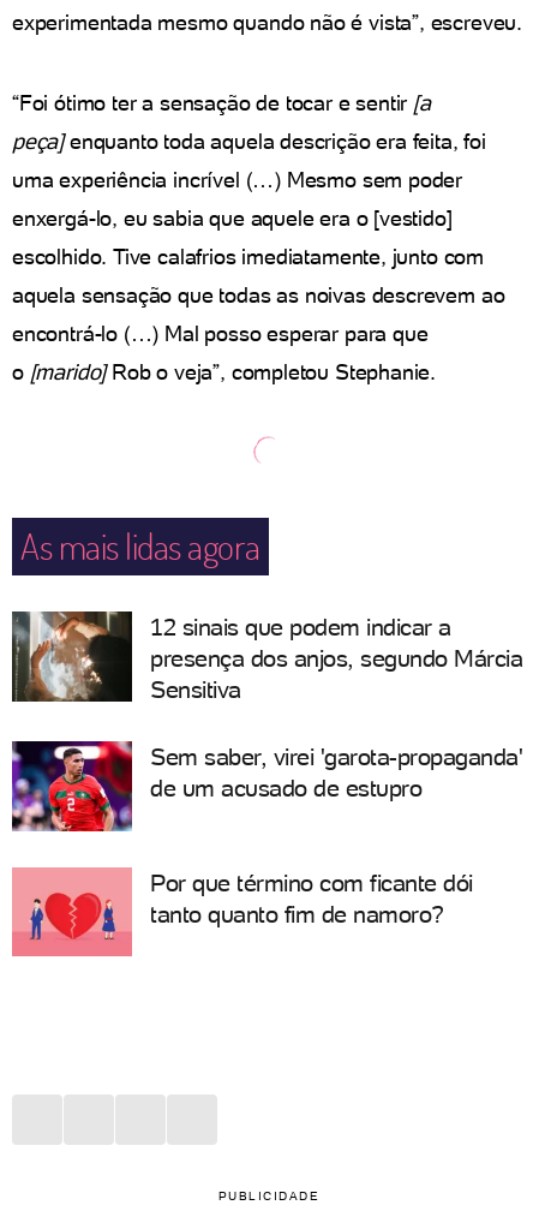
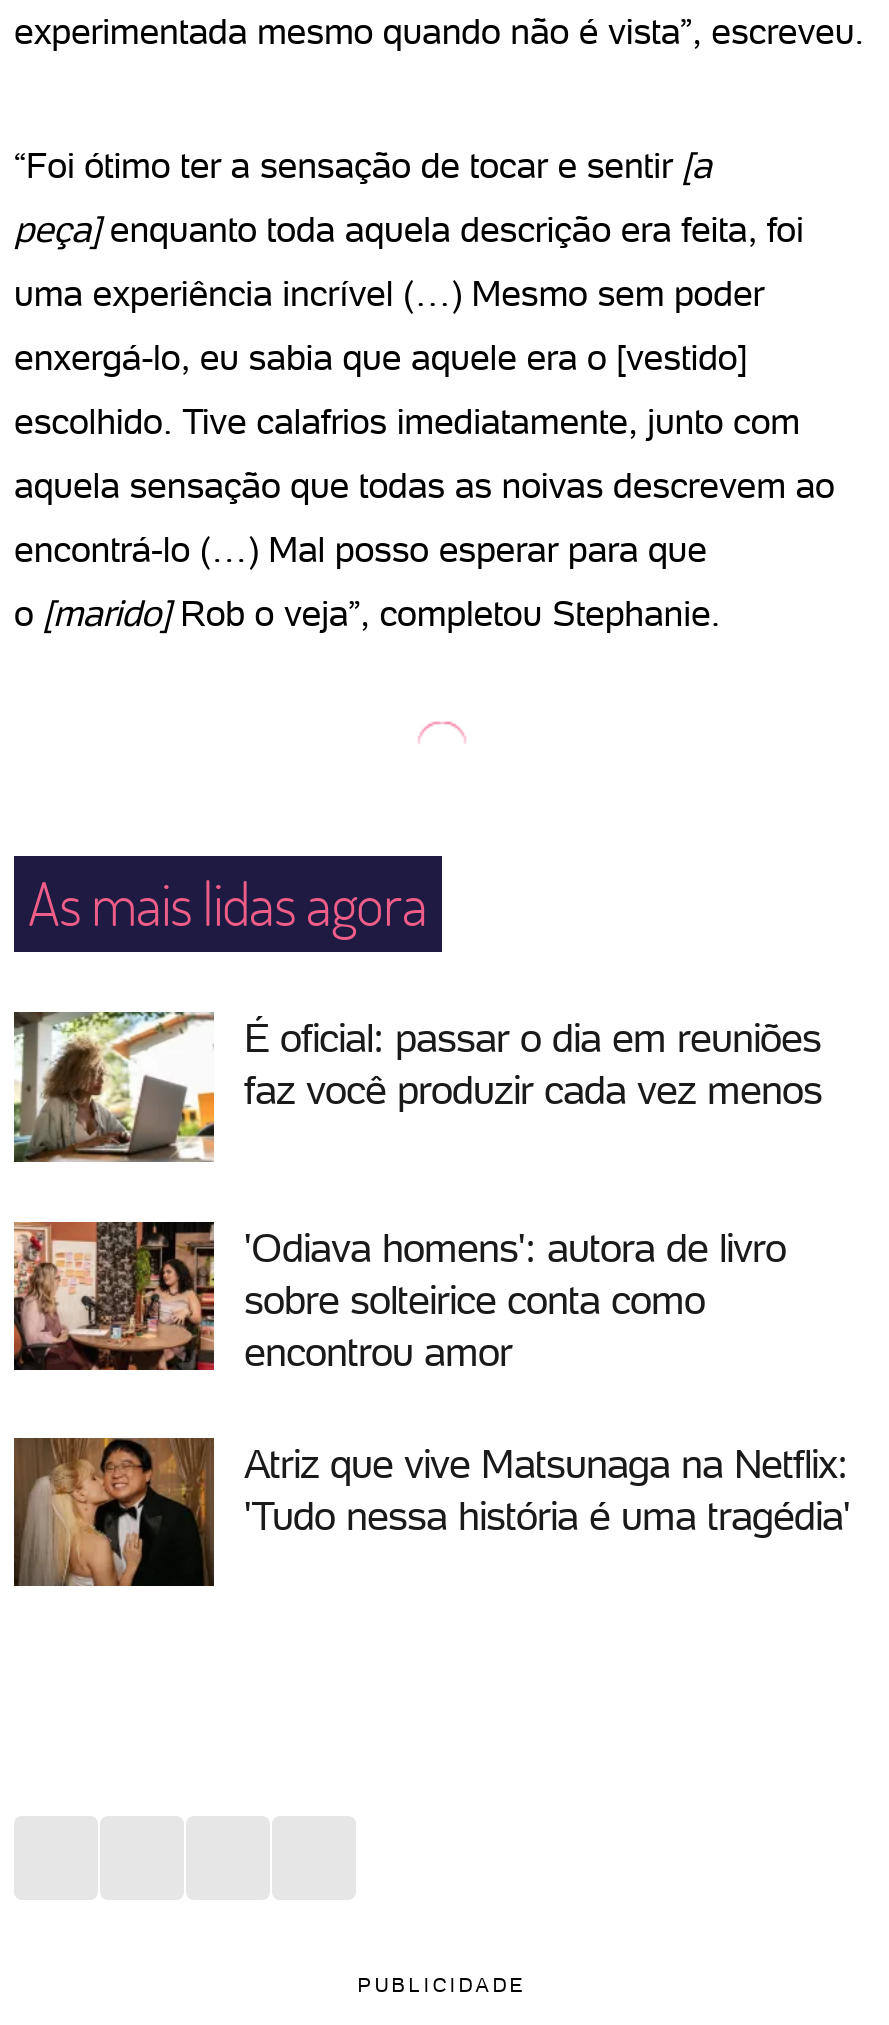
[11,610,522,704] [image] | 12 sinais que podem indicar a | presença dos anjos, segundo Márcia | Sensitiva -> [12,1010,822,1164] [image] | É oficial: passar o dia em reuniões | faz você produzir cada vez menos
[11,738,522,833] [image] | Sem saber, virei 'garota-propaganda' | de um acusado de estupro -> [12,1220,786,1378] [image] | 'Odiava homens': autora de livro | sobre solteirice conta como | encontrou amor
[11,867,472,957] [image] | Por que término com ficante dói | tanto quanto fim de namoro? -> [12,1436,850,1588] [image] | Atriz que vive Matsunaga na Netflix: | 'Tudo nessa história é uma tragédia'

